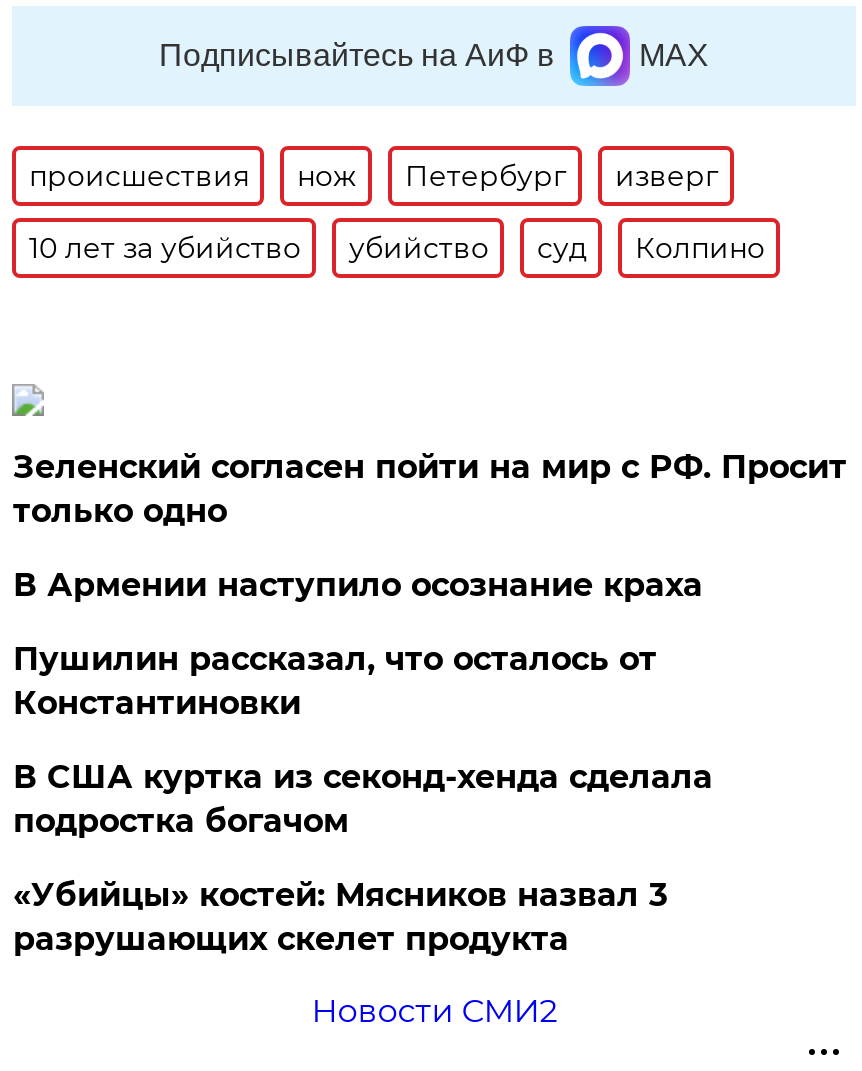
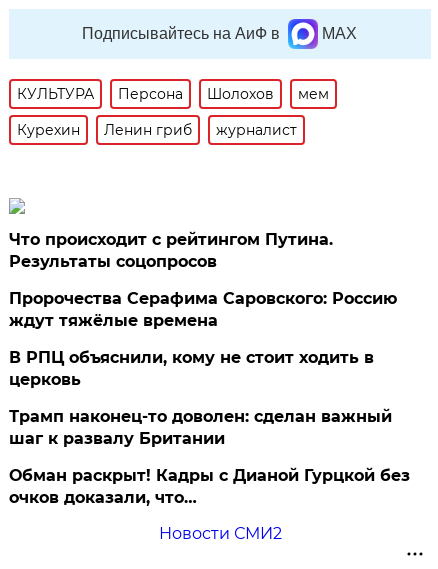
[29,157,719,193] происшествия | нож | Петербург | изверг -> [17,85,329,103] КУЛЬТУРА | Персона | Шолохов | мем
[29,229,765,265] 10 лет за убийство | убийство | суд | Колпино -> [17,121,297,139] Курехин | Ленин гриб | журналист
[13,447,847,529] Зеленский согласен пойти на мир с РФ. Просит | только одно -> [9,230,333,271] Что происходит с рейтингом Путина. | Результаты соцопросов
[13,565,703,603] В Армении наступило осознание краха -> [9,289,397,330] Пророчества Серафима Саровского: Россию | ждут тяжёлые времена
[13,639,657,721] Пушилин рассказал, что осталось от | Константиновки -> [9,348,374,389] В РПЦ объяснили, кому не стоит ходить в | церковь
[13,757,713,839] В США куртка из секонд-хенда сделала | подростка богачом -> [9,407,392,448] Трамп наконец-то доволен: сделан важный | шаг к развалу Британии
[13,875,667,957] «Убийцы» костей: Мясников назвал 3 | разрушающих скелет продукта -> [9,466,410,507] Обман раскрыт! Кадры с Дианой Гурцкой без | очков доказали, что…

